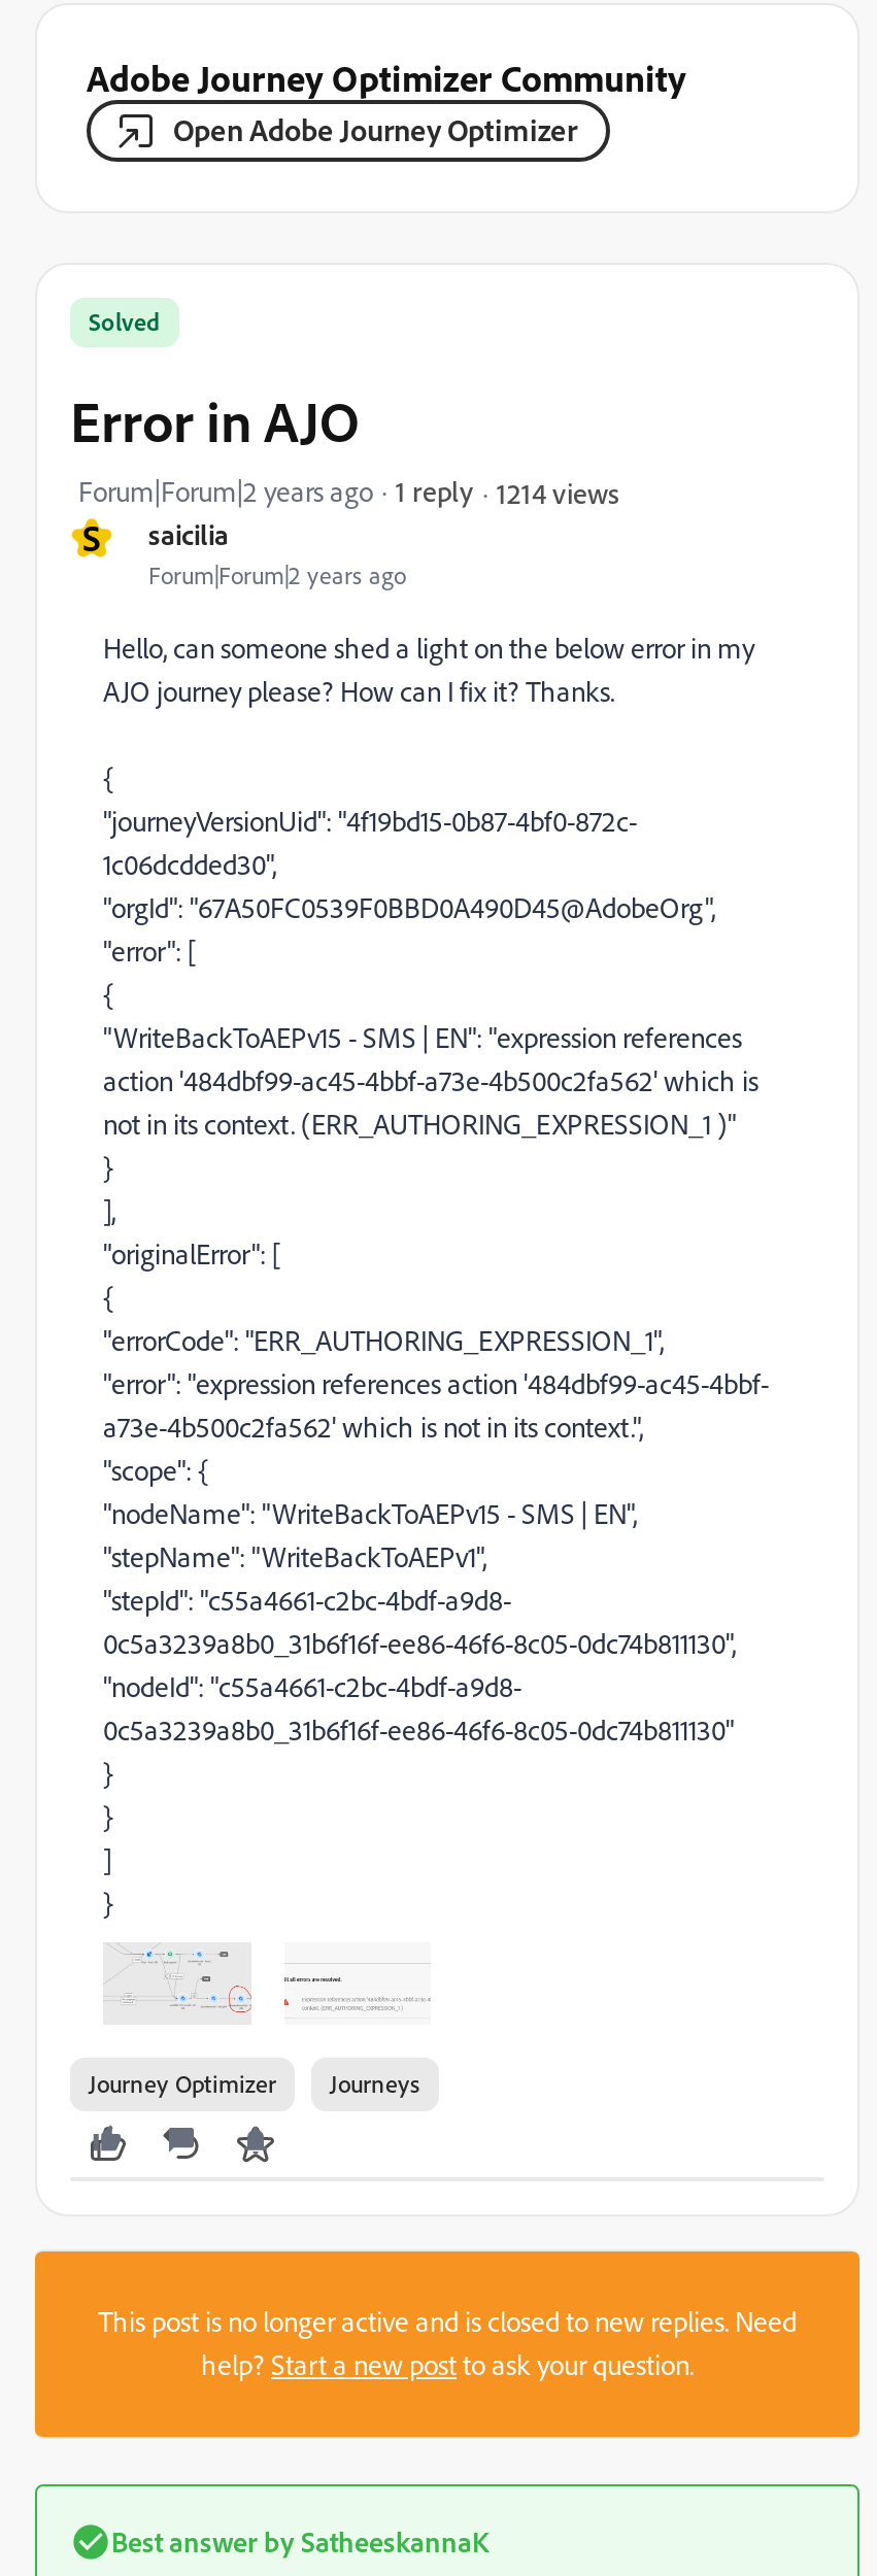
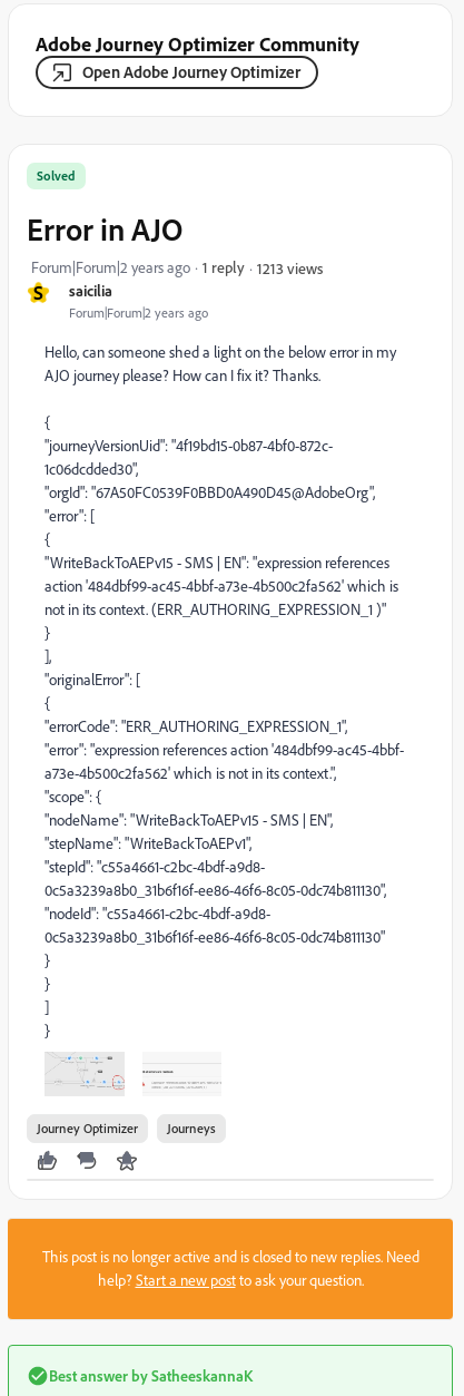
[497,474,618,509] 1214 views -> [257,258,323,277] 1213 views

